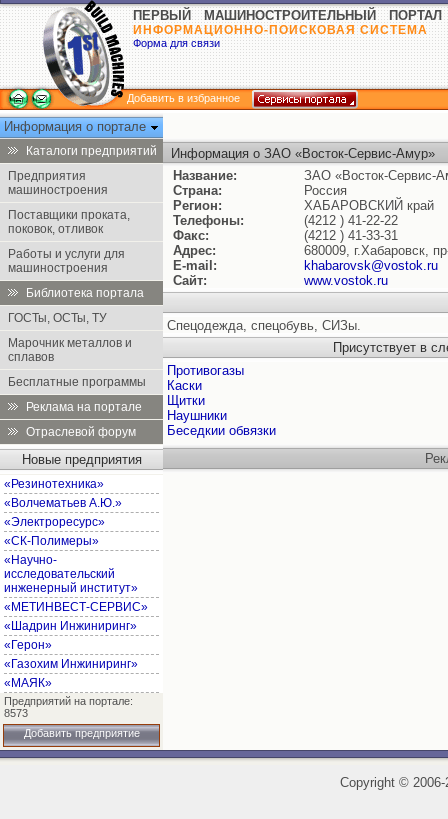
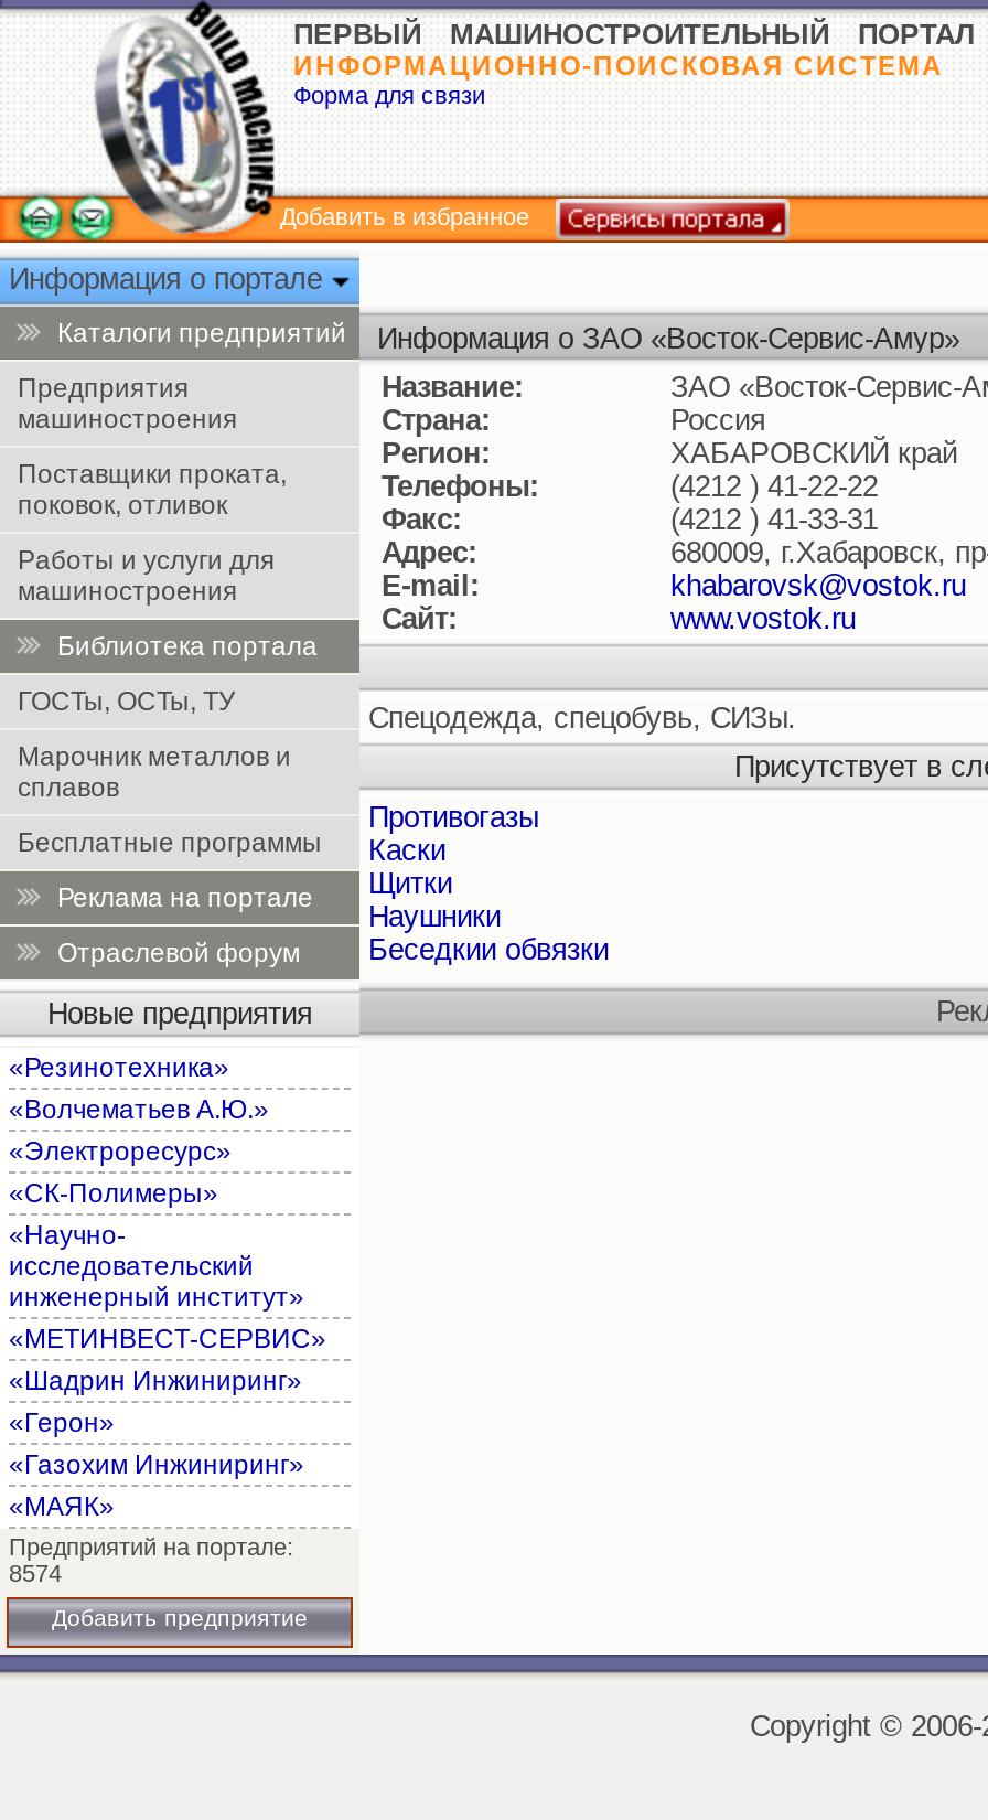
[4,707,28,719] 8573 -> [9,1560,62,1586] 8574

